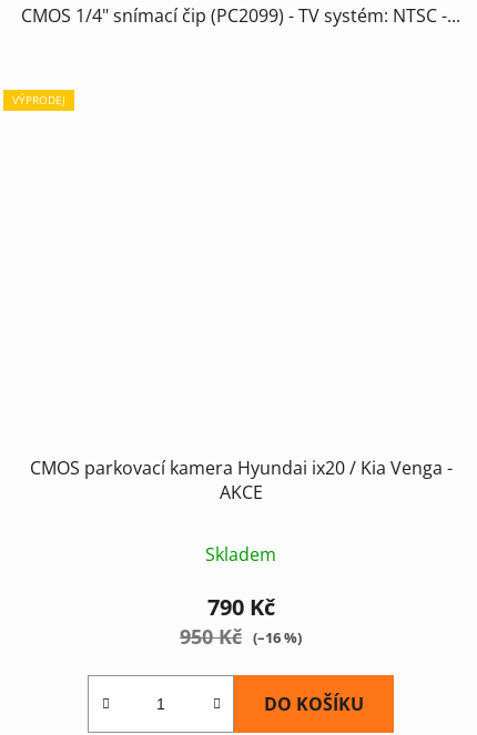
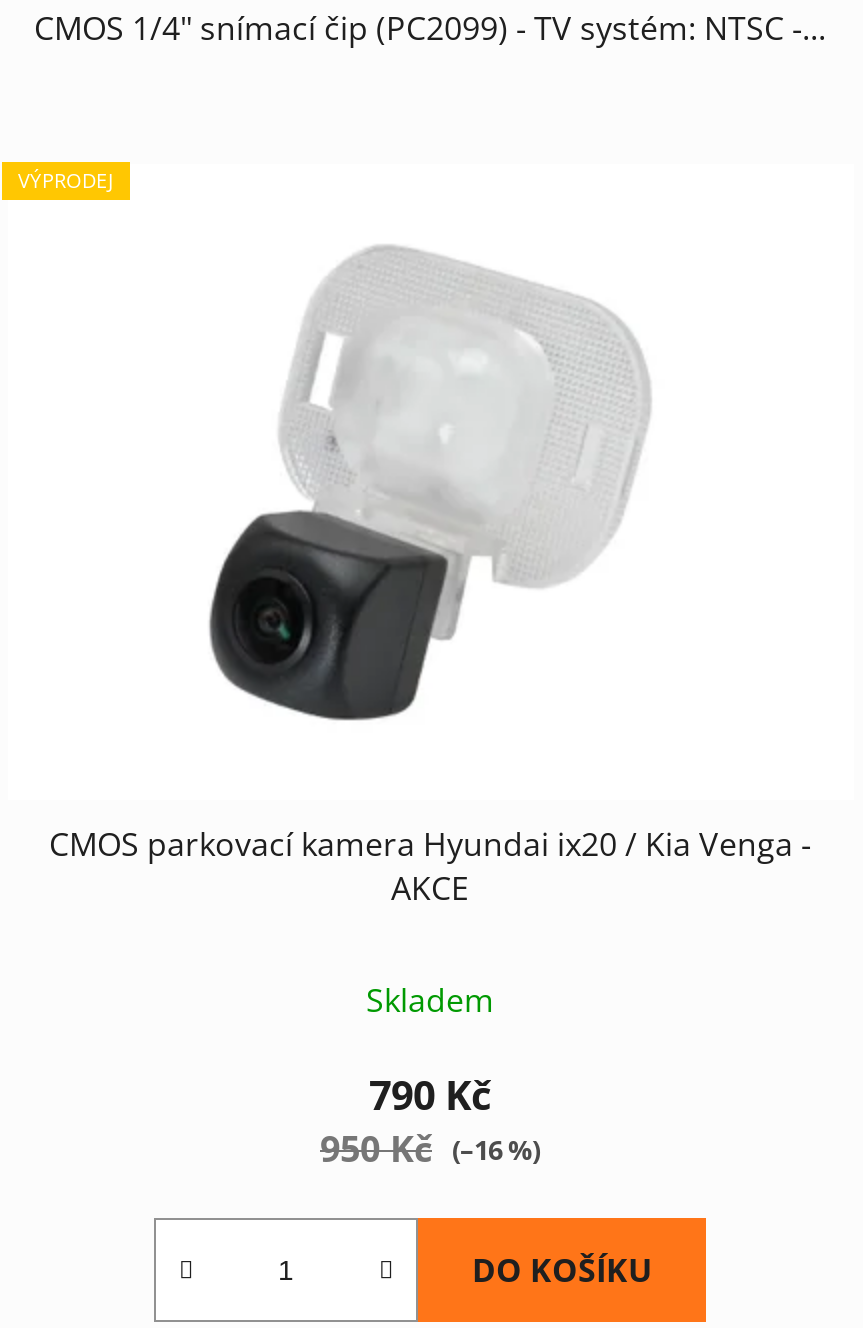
none -> [208,244,652,722] [image]

